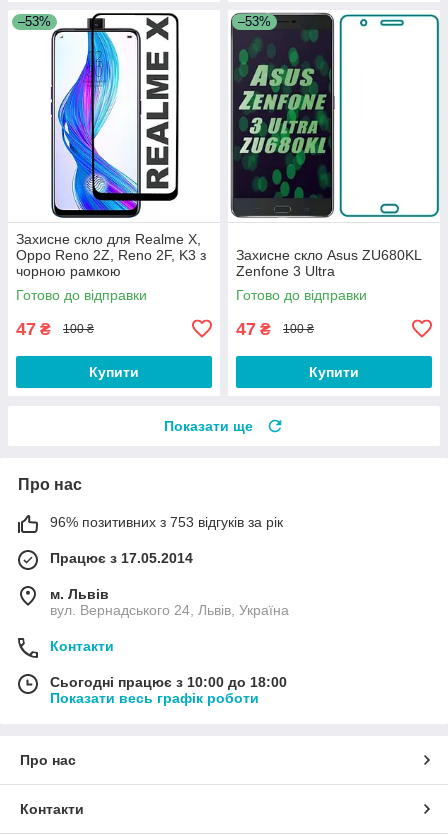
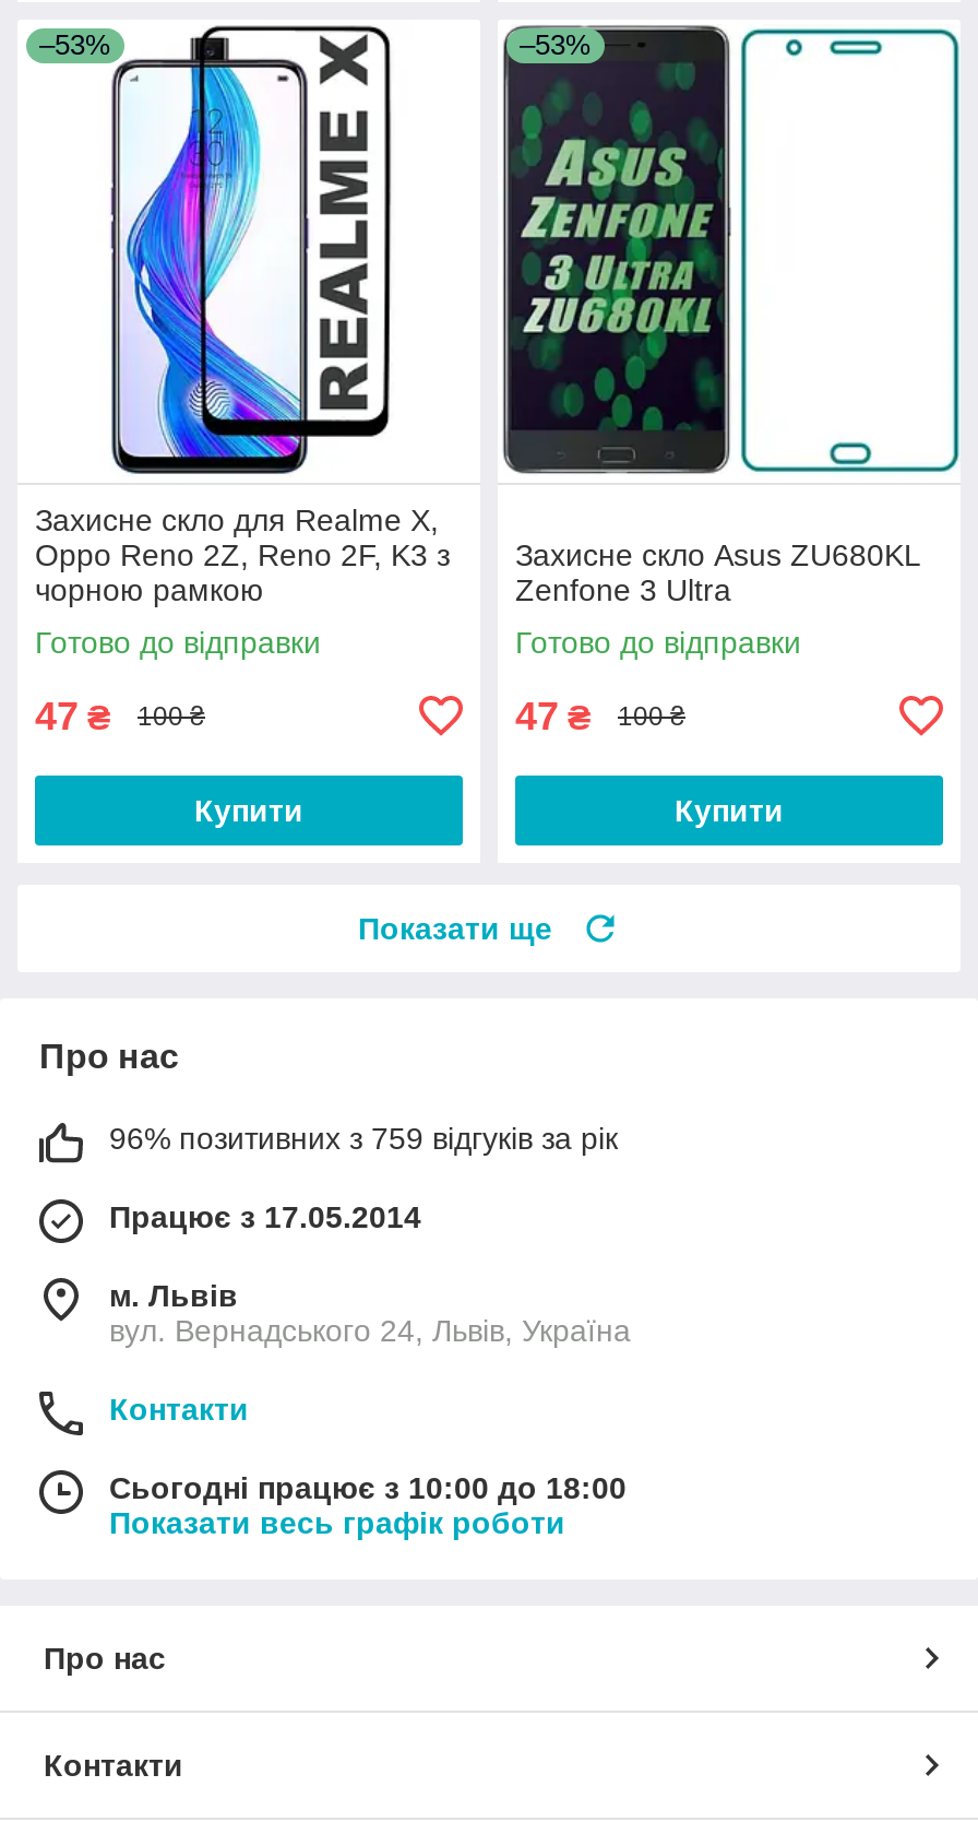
[50,514,283,530] 96% позитивних з 753 відгуків за рік -> [109,1120,618,1155] 96% позитивних з 759 відгуків за рік

